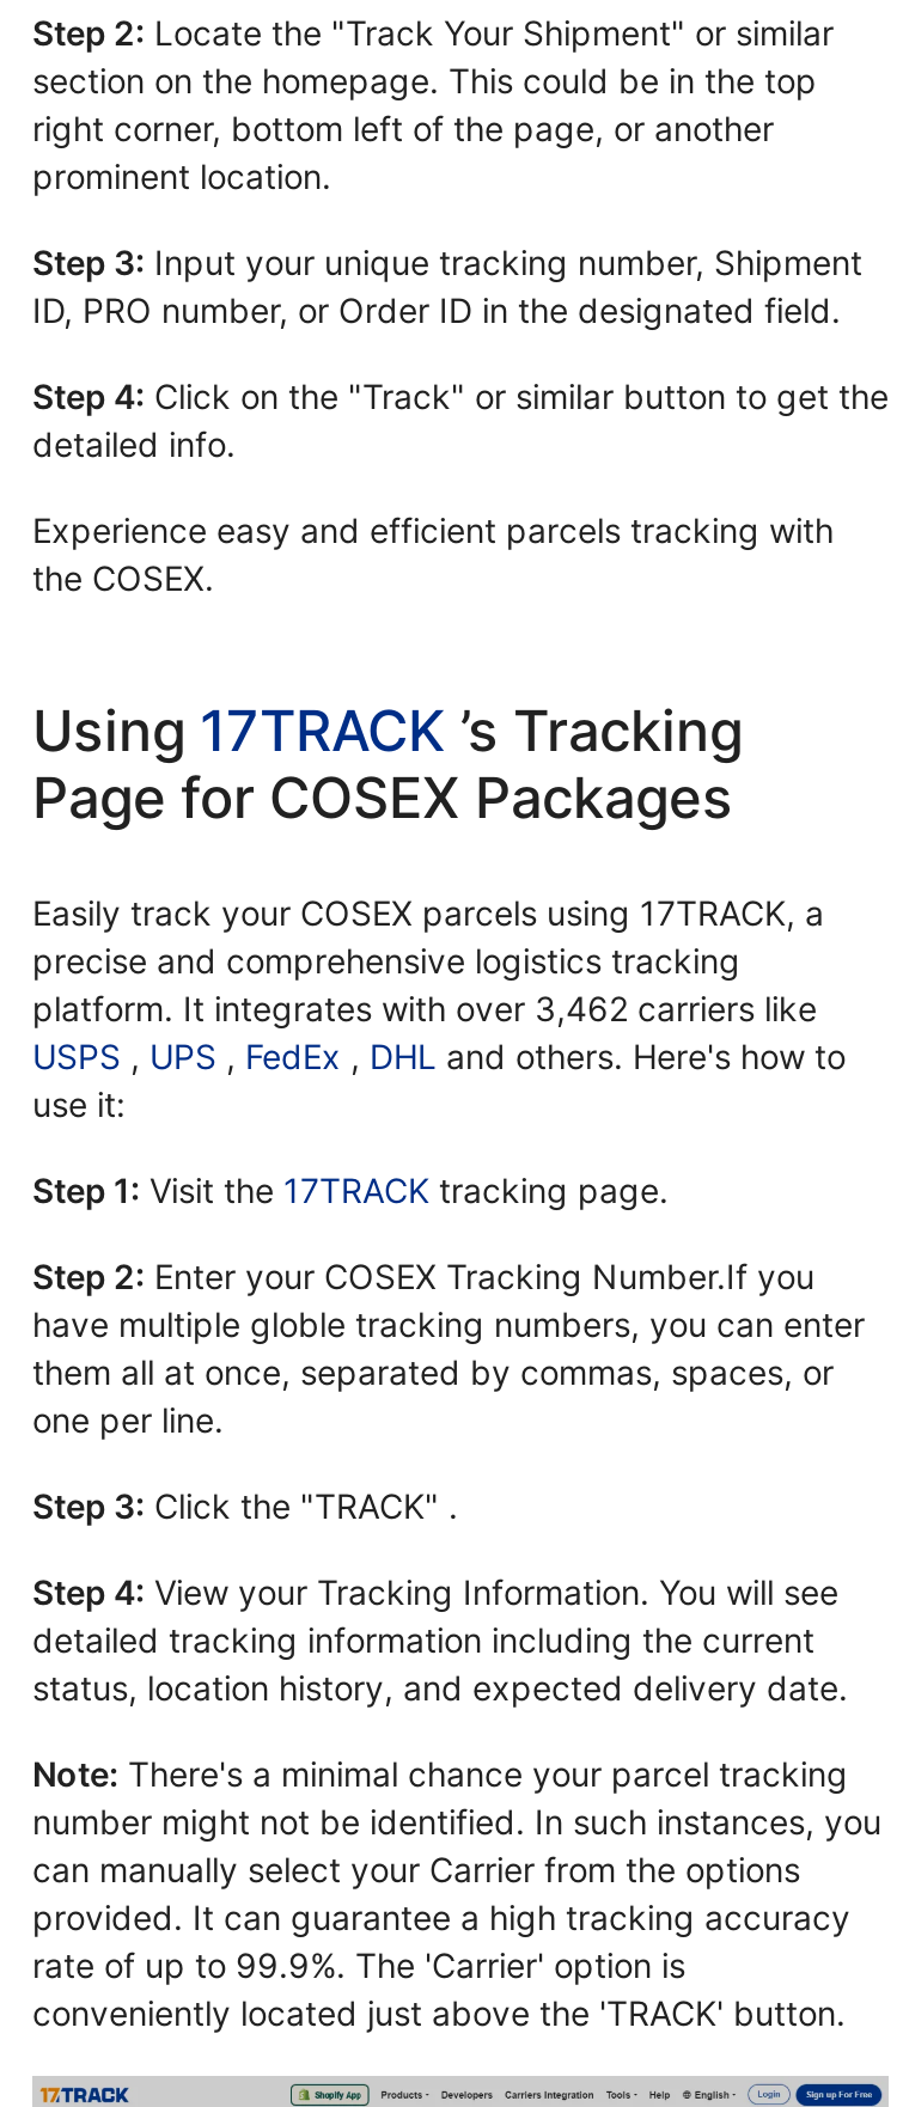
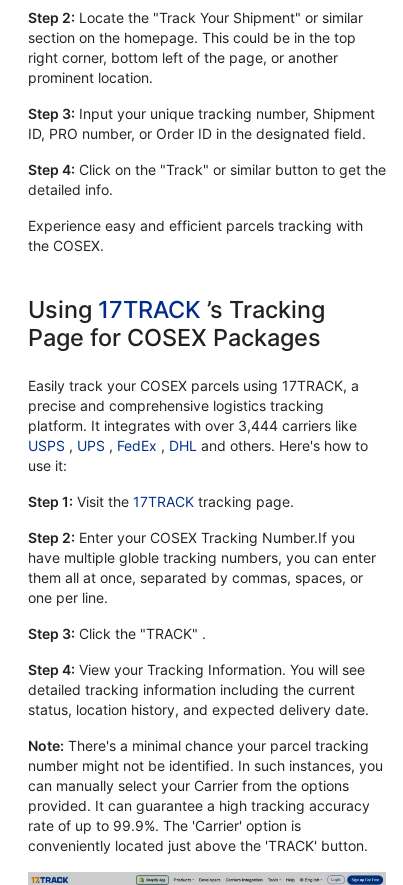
[32,988,817,1028] platform. It integrates with over 3,462 carriers like -> [28,417,357,434] platform. It integrates with over 3,444 carriers like

